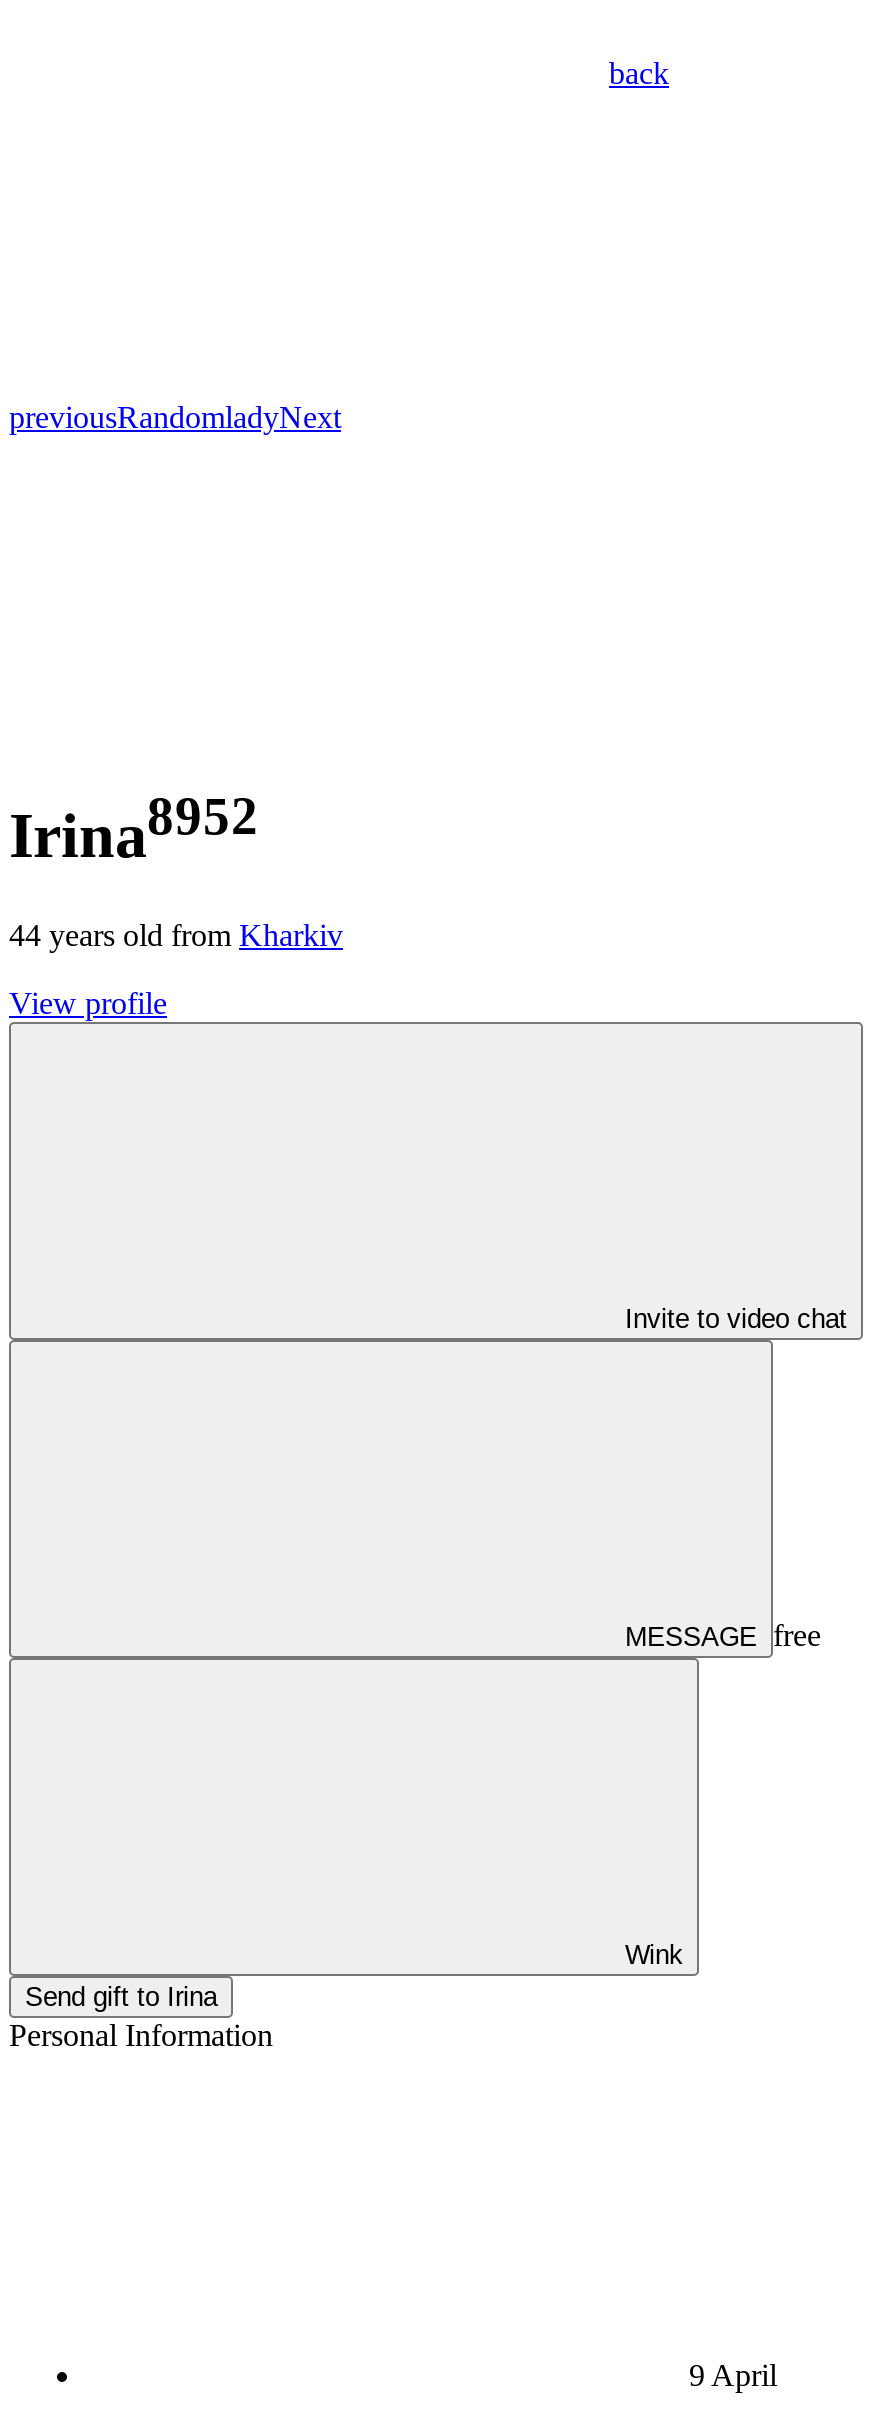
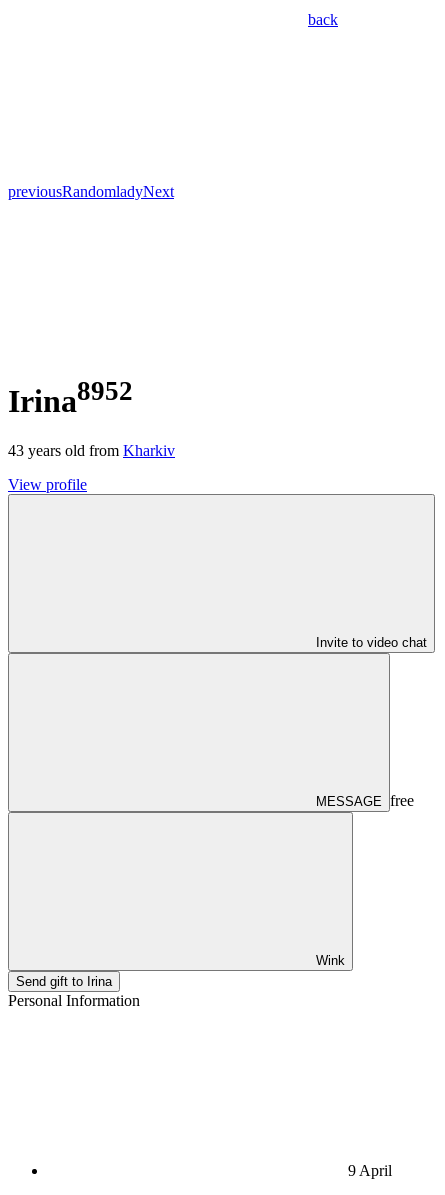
[9,917,343,951] 44 years old from Kharkiv -> [8,441,175,458] 43 years old from Kharkiv

